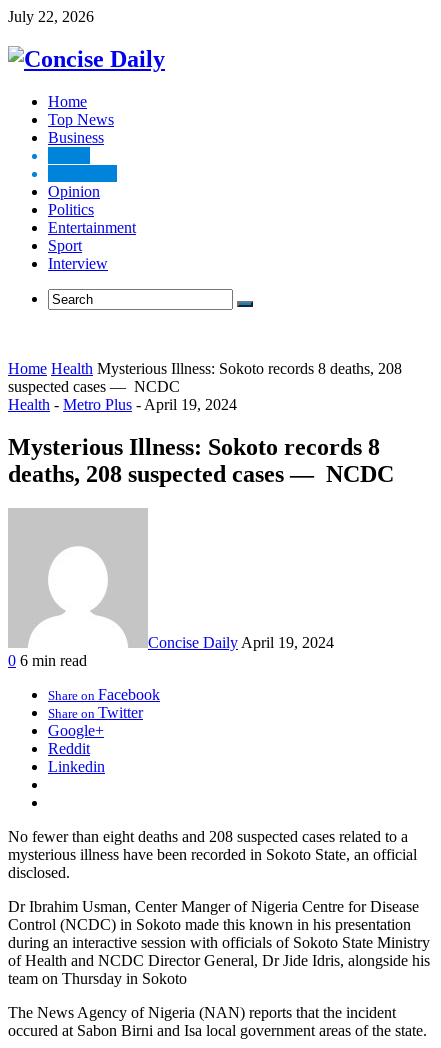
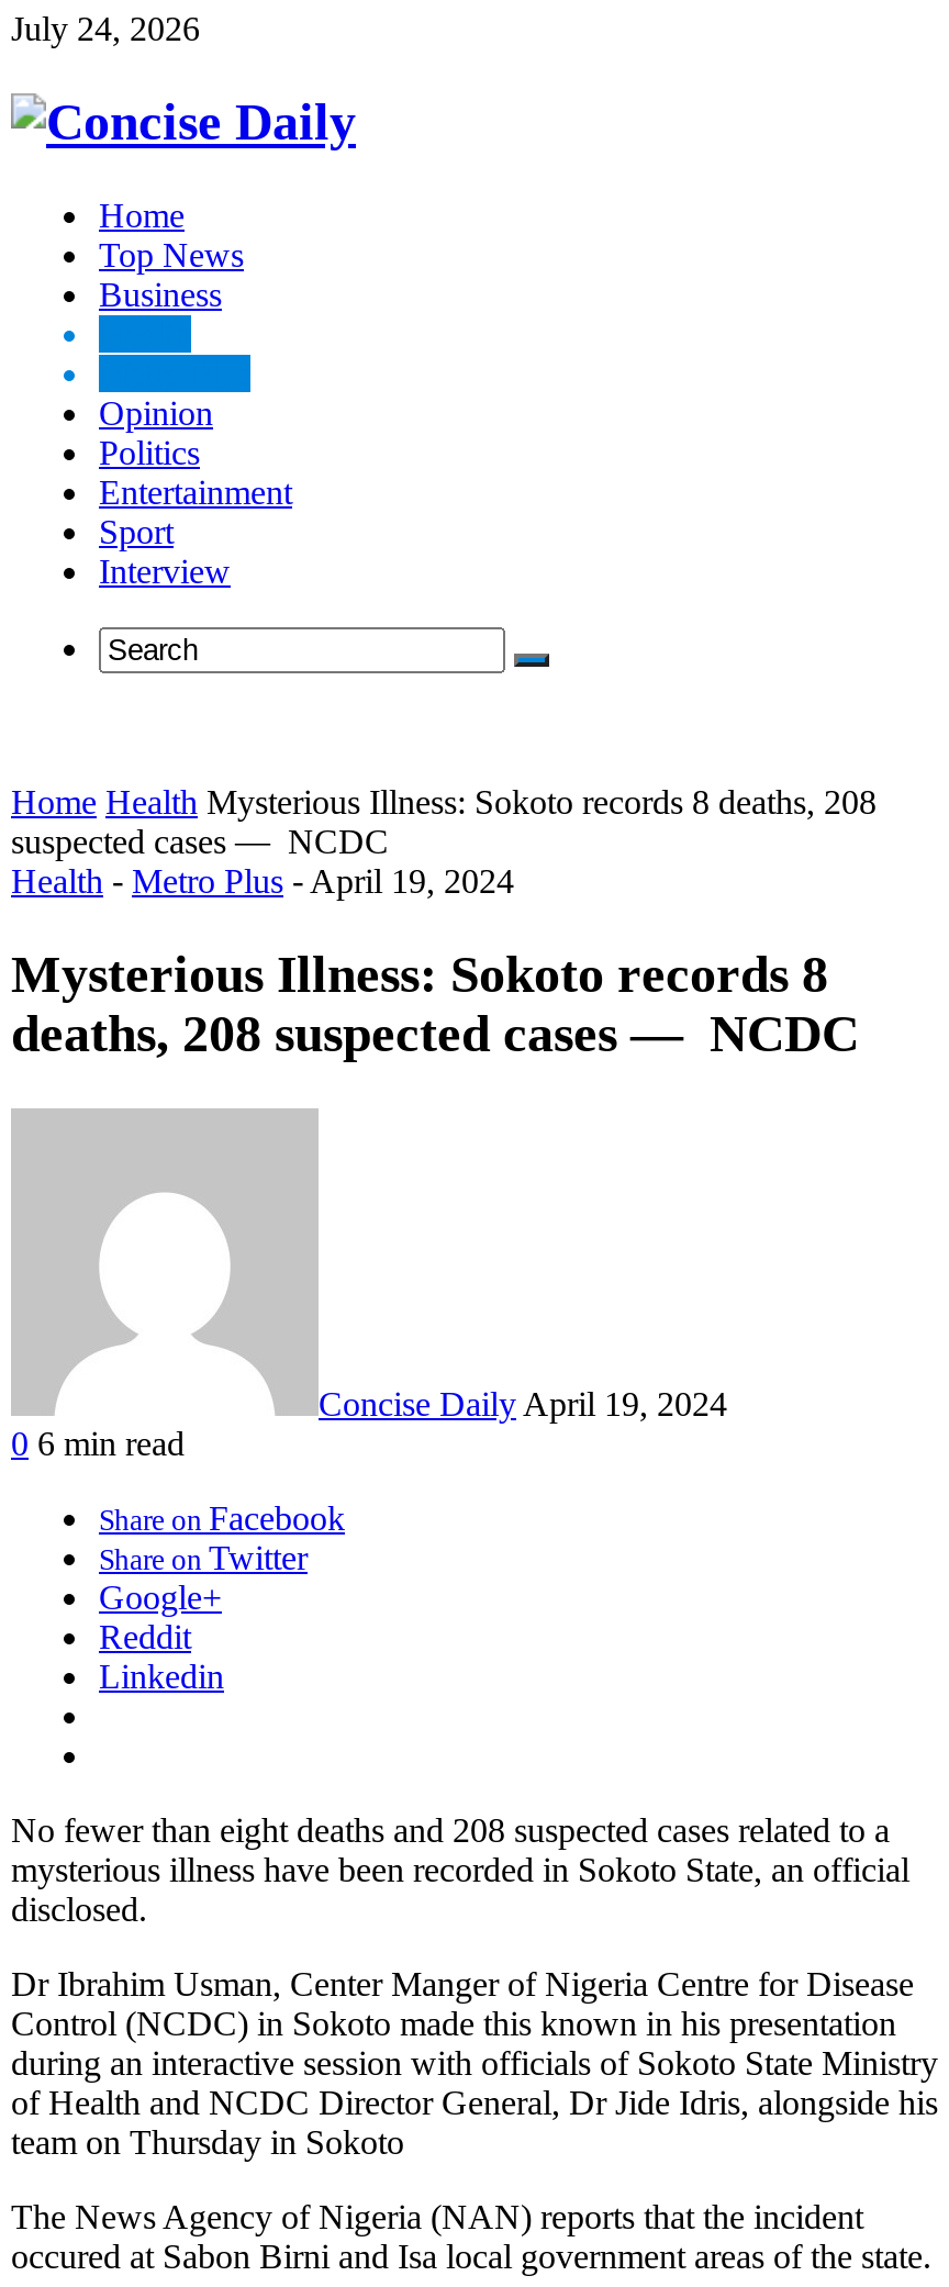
[8,8,94,25] July 22, 2026 -> [11,10,200,47] July 24, 2026

